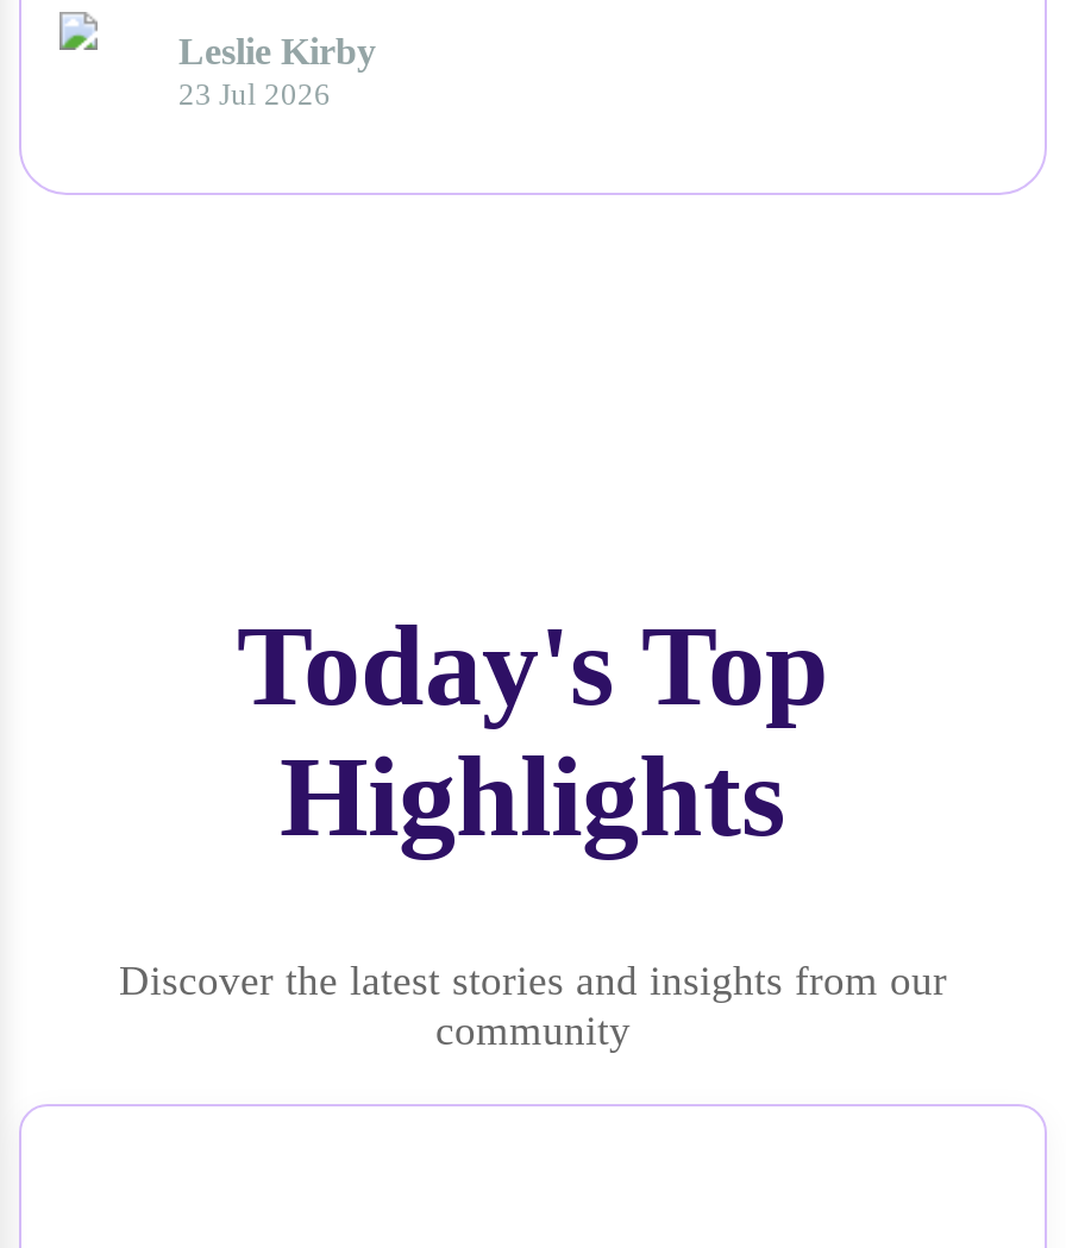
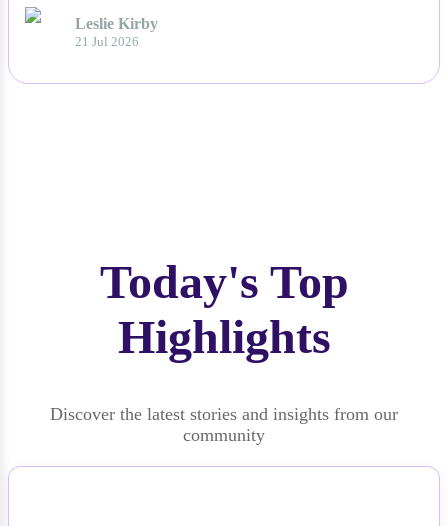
[178,79,331,113] 23 Jul 2026 -> [75,35,139,49] 21 Jul 2026

